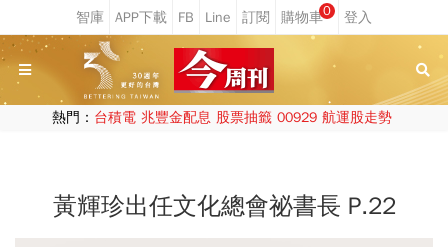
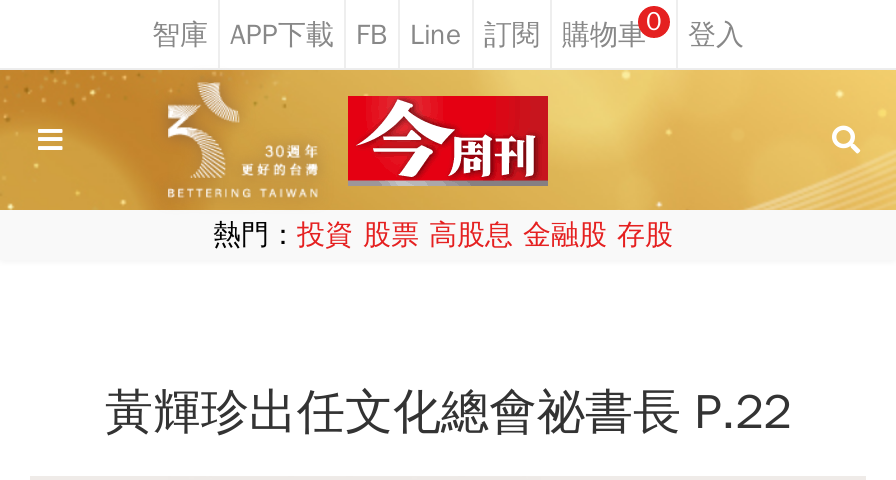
[51,109,391,126] 熱門：台積電 兆豐金配息 股票抽籤 00929 航運股走勢 -> [213,218,673,252] 熱門：投資 股票 高股息 金融股 存股

